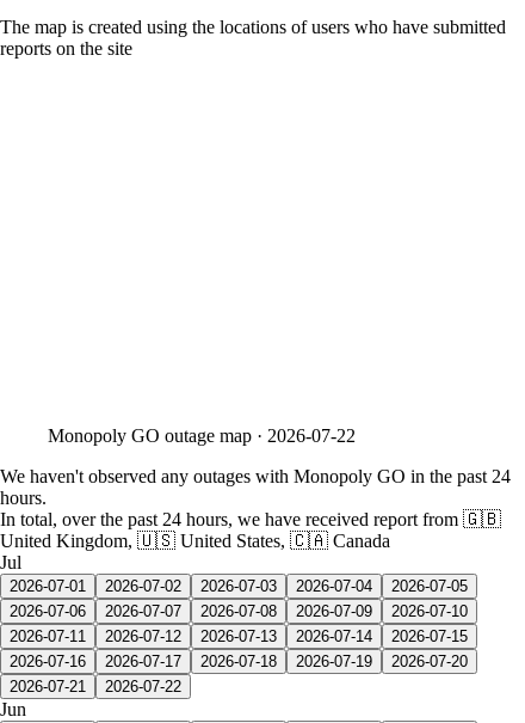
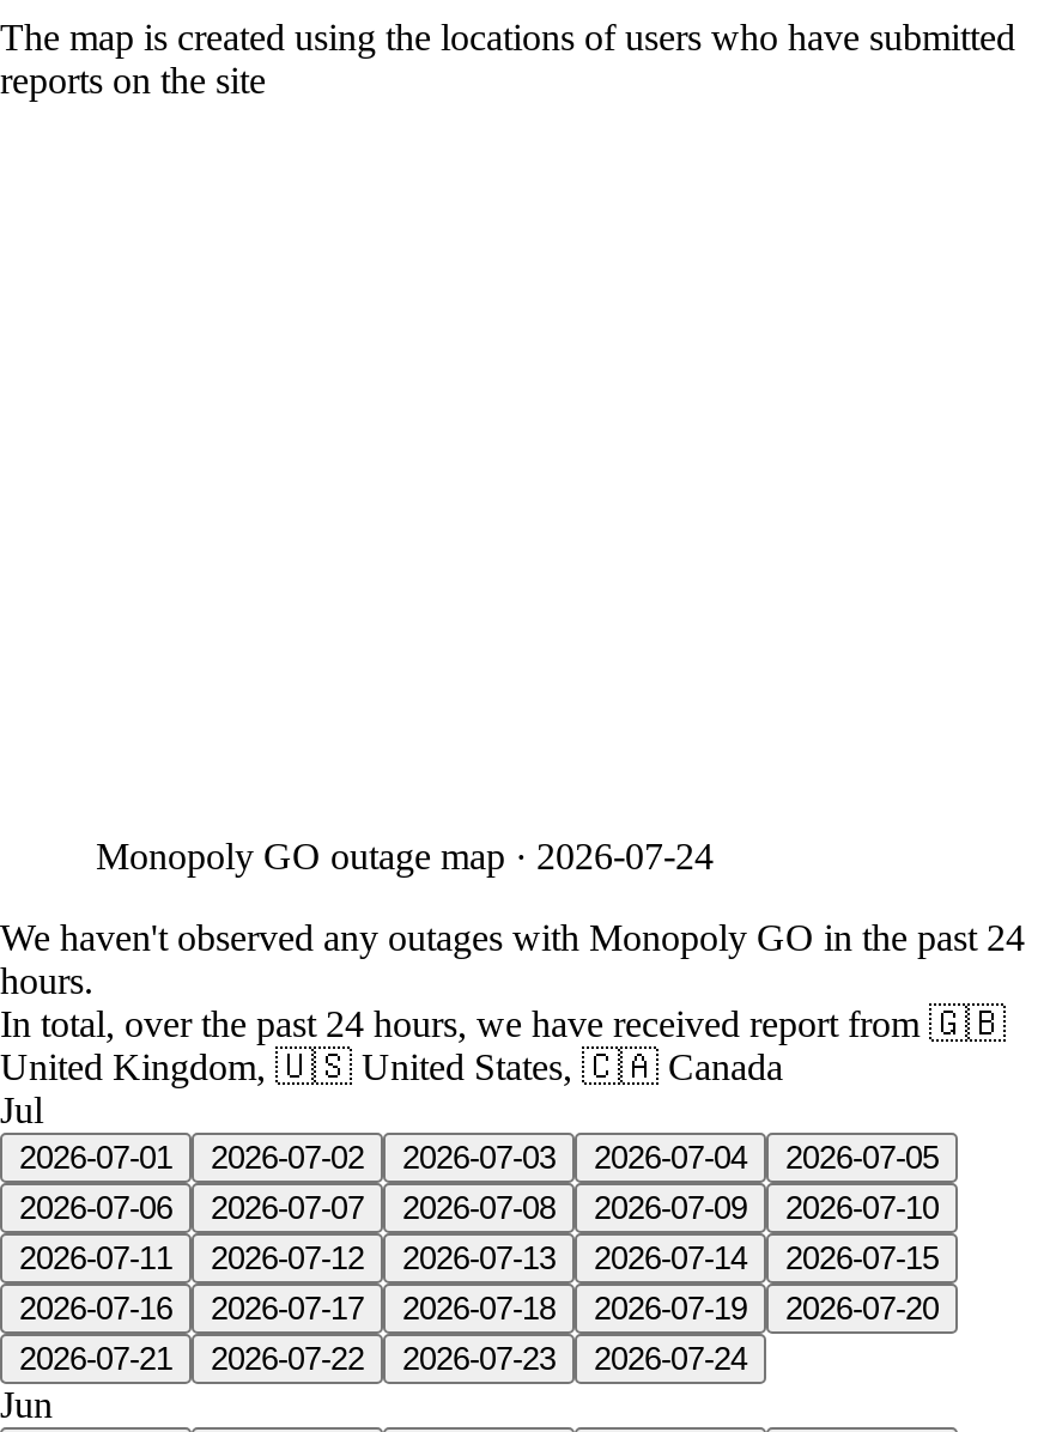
[48,425,356,446] Monopoly GO outage map · 2026-07-22 -> [96,835,714,876] Monopoly GO outage map · 2026-07-24
none -> [402,1341,747,1376] 2026-07-23 | 2026-07-24

